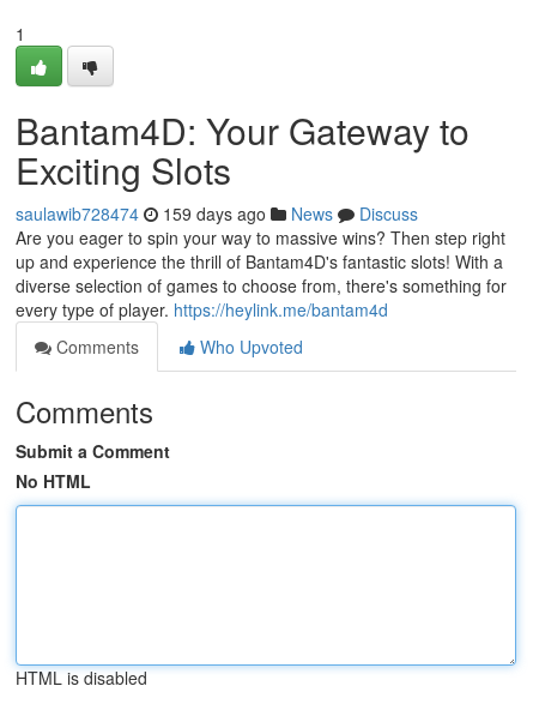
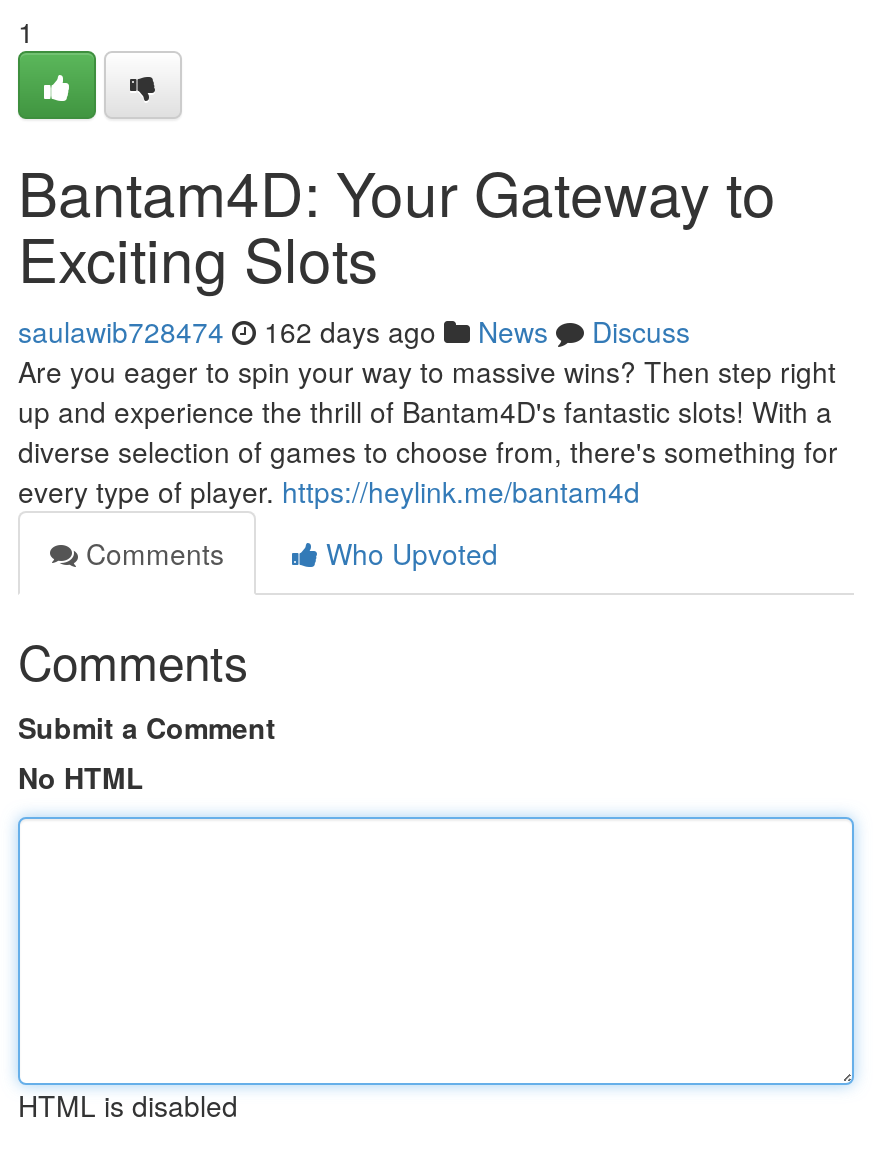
[16,201,418,225] saulawib728474 159 days ago News Discuss -> [18,311,690,351] saulawib728474 162 days ago News Discuss

